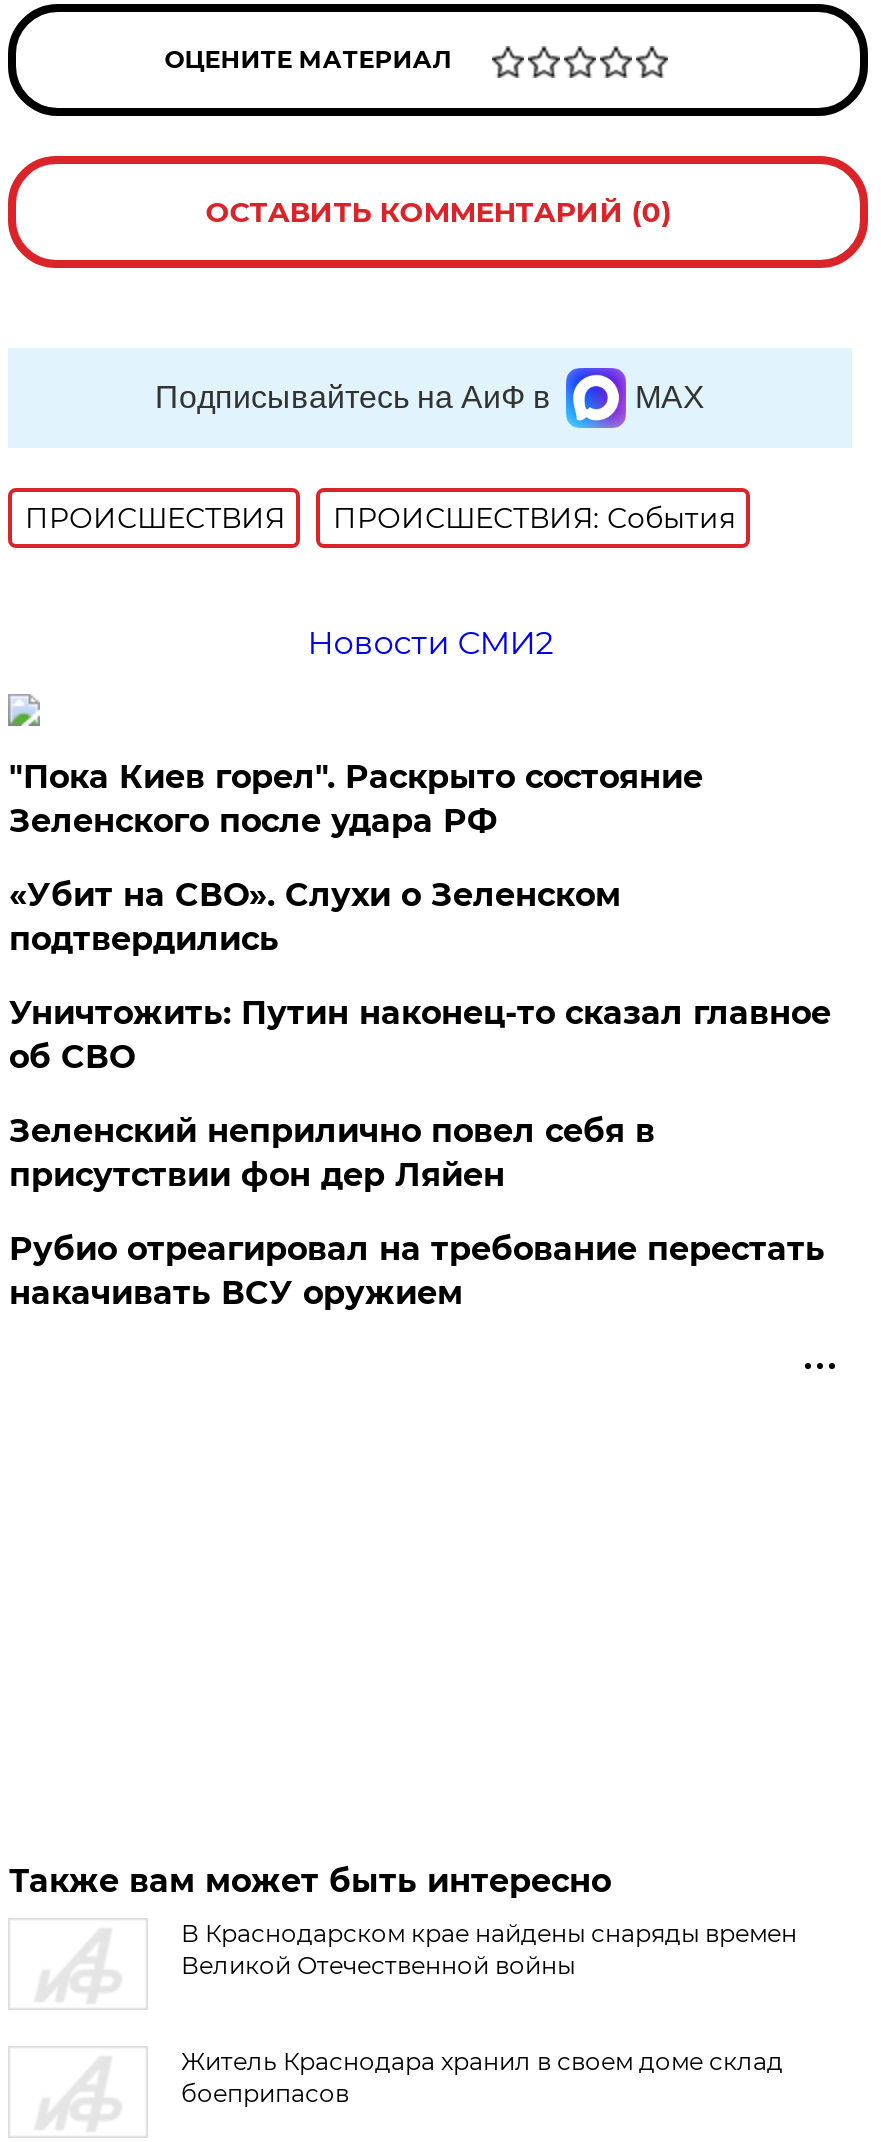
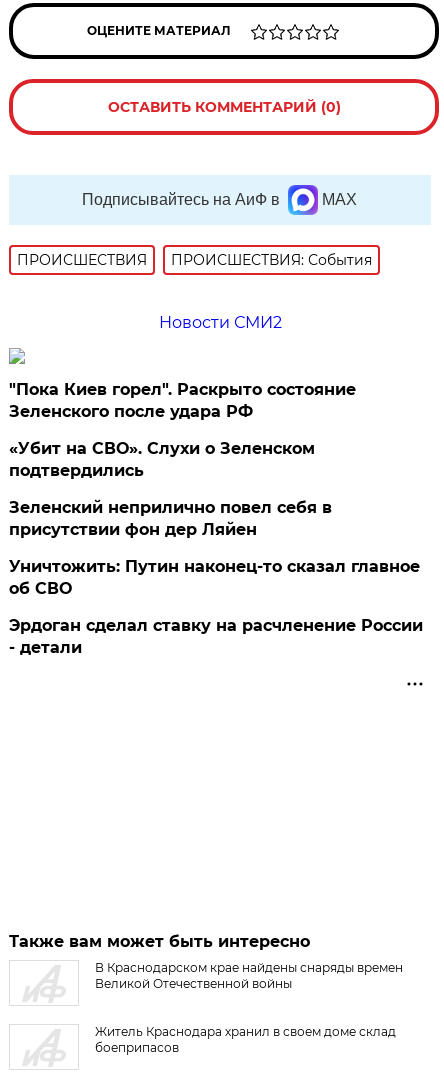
moved [9,994,831,1076] -> [9,557,420,598]: Уничтожить: Путин наконец-то сказал главное | об СВО
moved [9,1112,655,1194] -> [9,498,332,539]: Зеленский неприлично повел cебя в | присутствии фон дер Ляйен
[9,1230,825,1312] Рубио отреагировал на требование перестать | накачивать ВСУ оружием -> [9,616,423,657] Эрдоган сделал ставку на расчленение России | - детали

